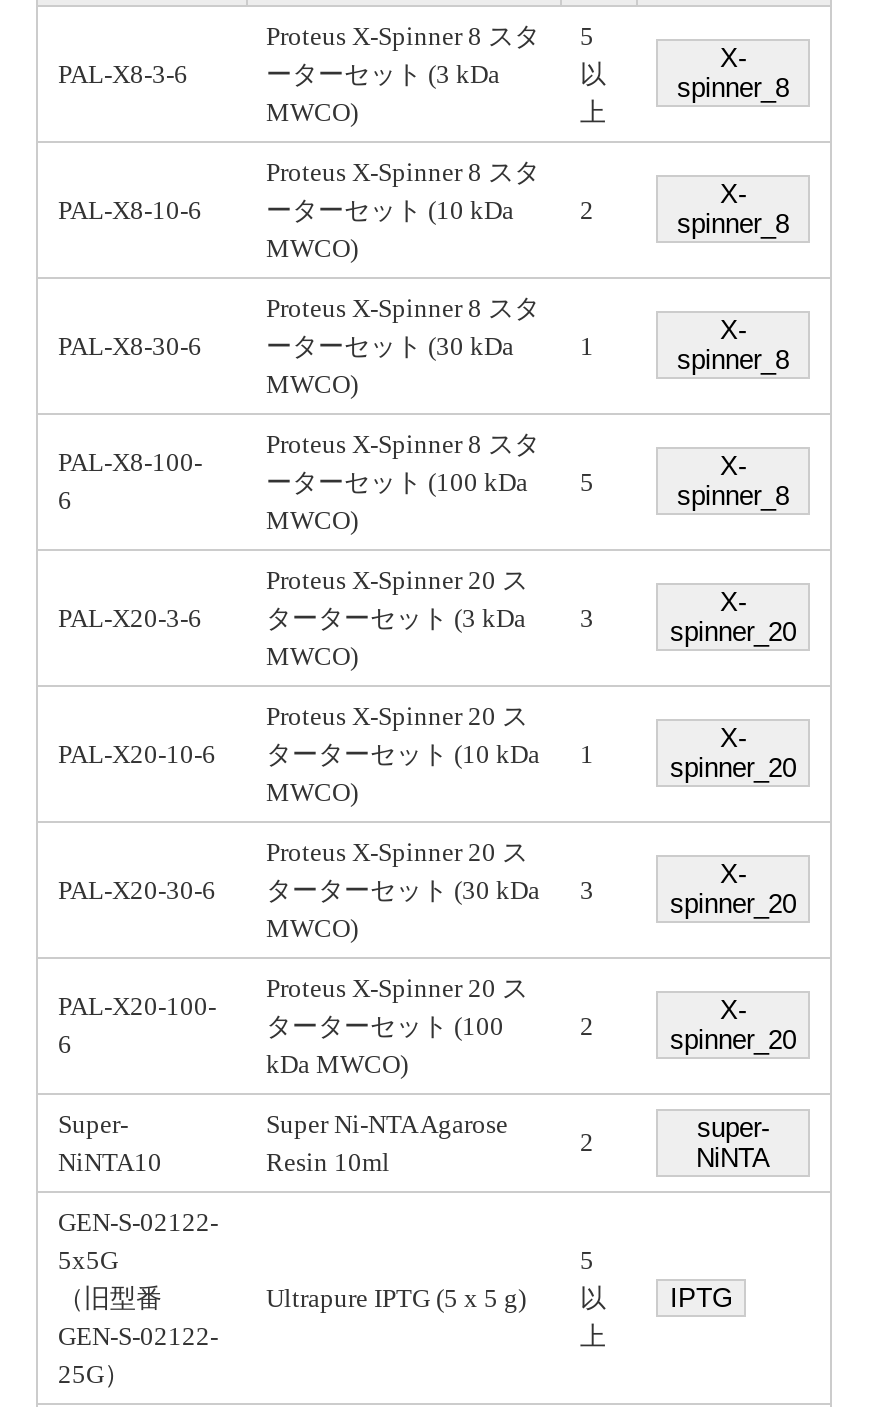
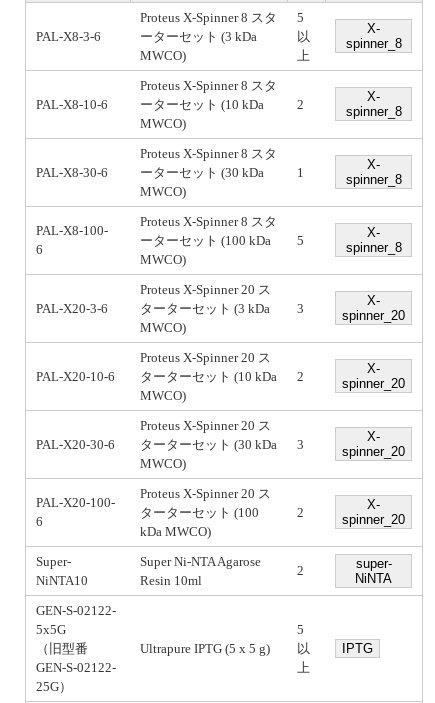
[58,739,594,769] PAL-X20-10-6 ターターセット (10 kDa 1 -> [36,369,304,384] PAL-X20-10-6 ターターセット (10 kDa 2

